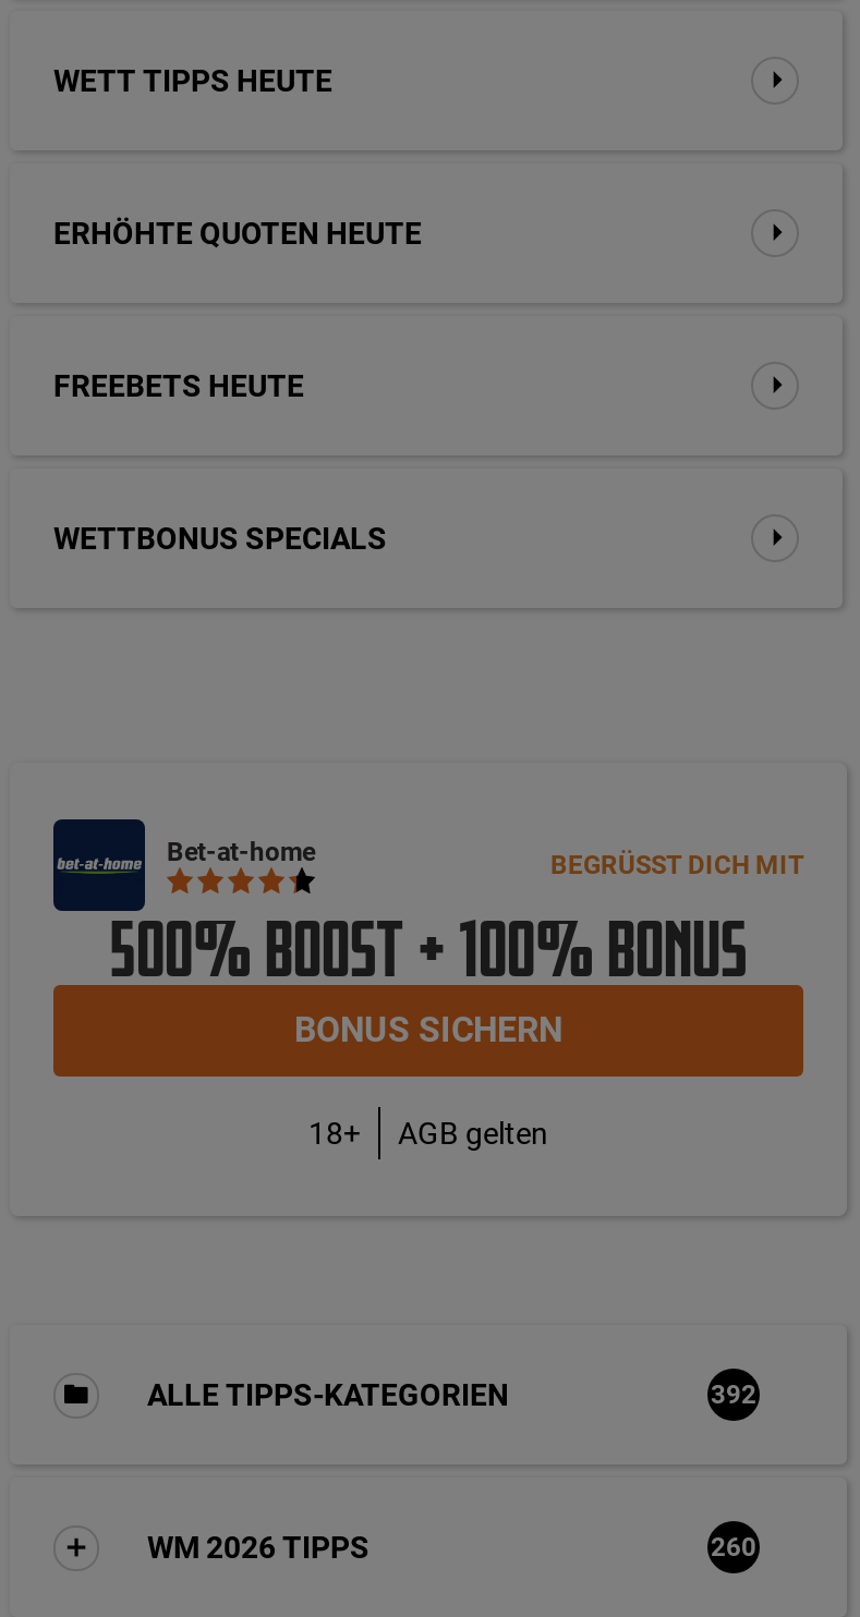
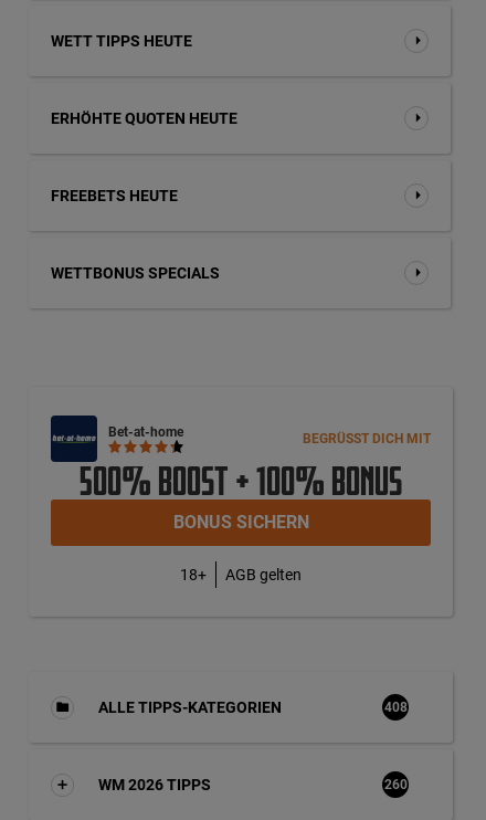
[711,1379,756,1410] 392 -> [384,700,407,715] 408

